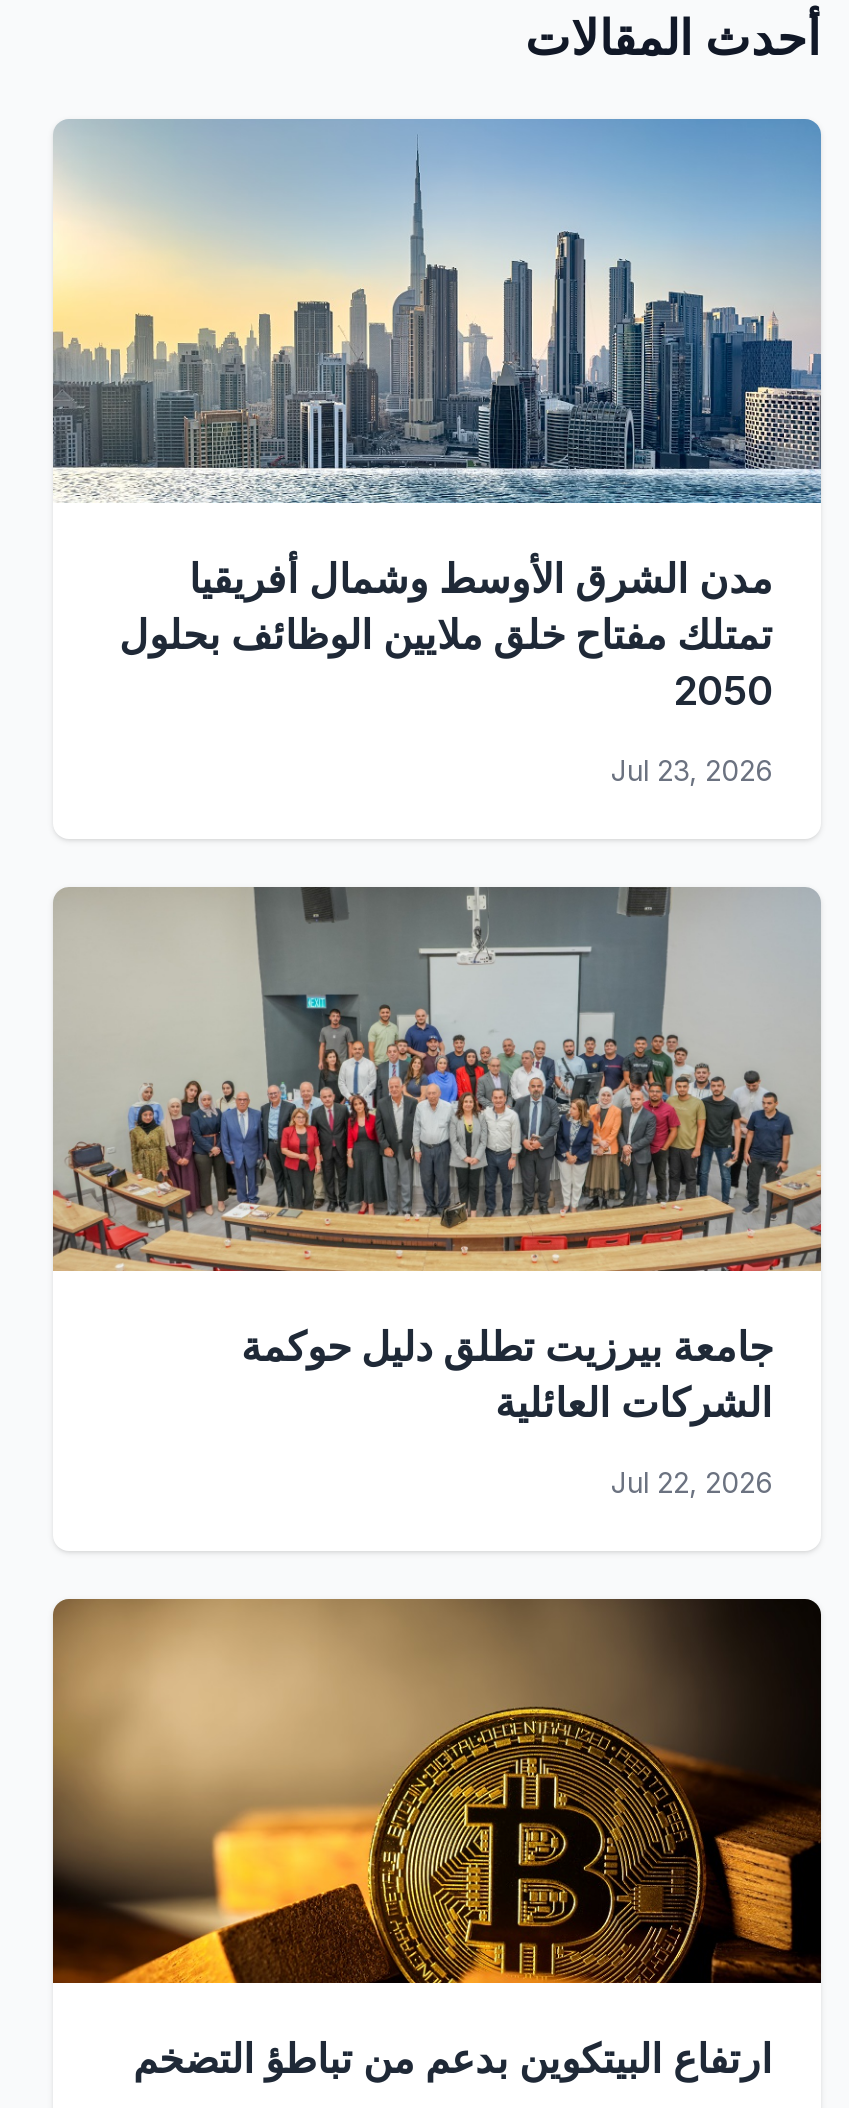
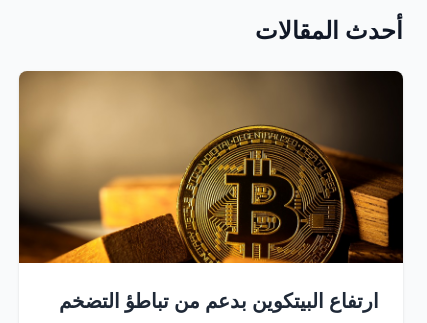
[51,117,823,787] [image] | مدن الشرق الأوسط وشمال أفريقيا | تمتلك مفتاح خلق ملايين الوظائف بحلول | 2050 | Jul 23, 2026 -> none
[51,885,823,1499] [image] | جامعة بيرزيت تطلق دليل حوكمة | الشركات العائلية | Jul 22, 2026 -> none

